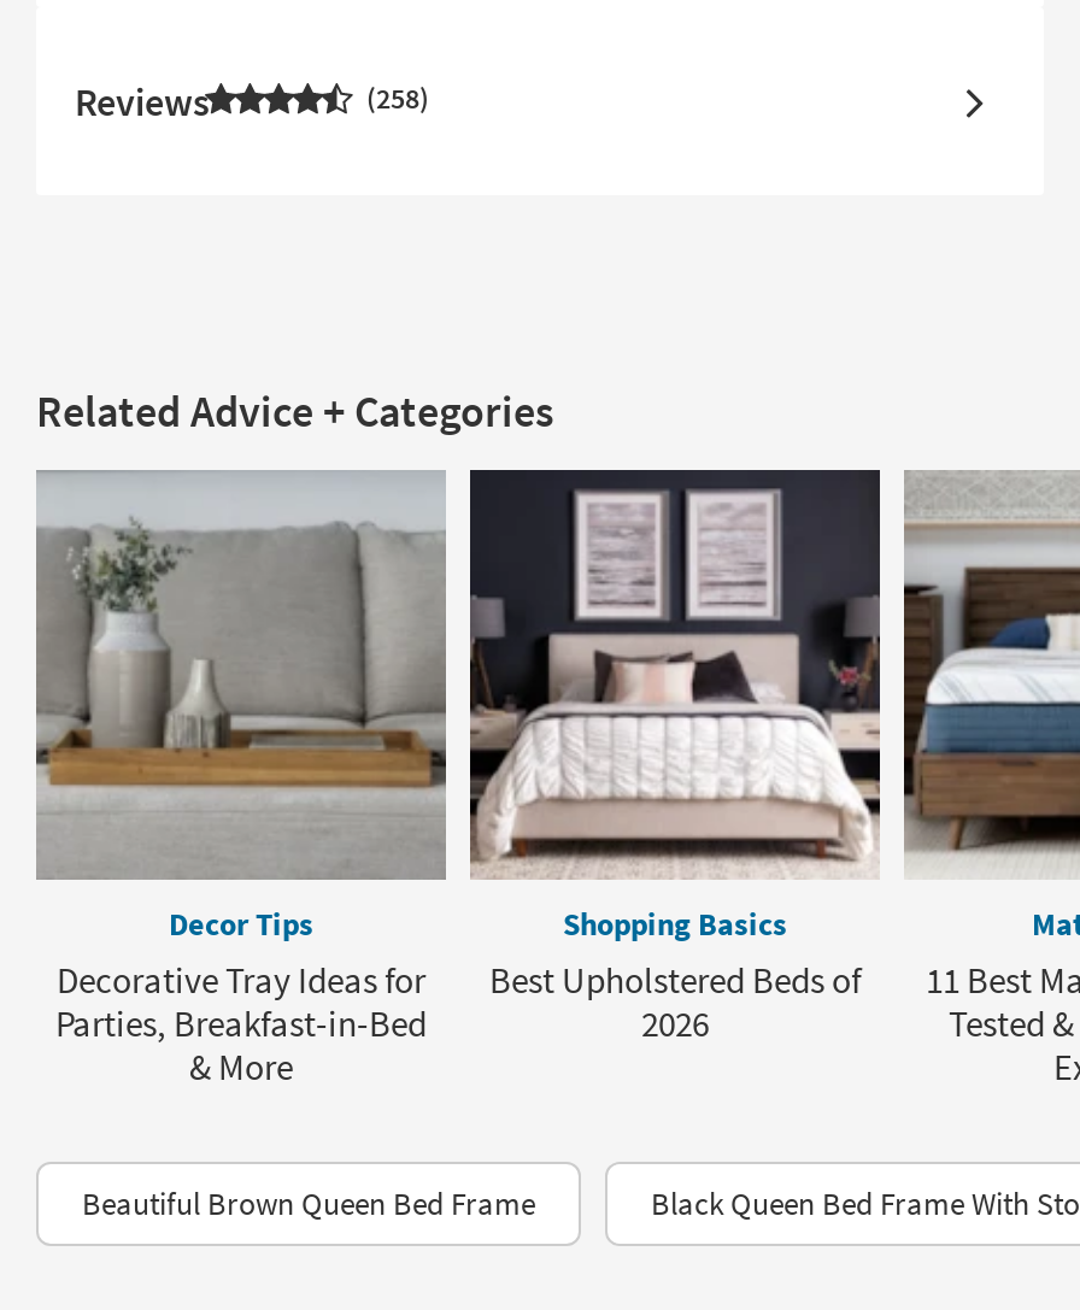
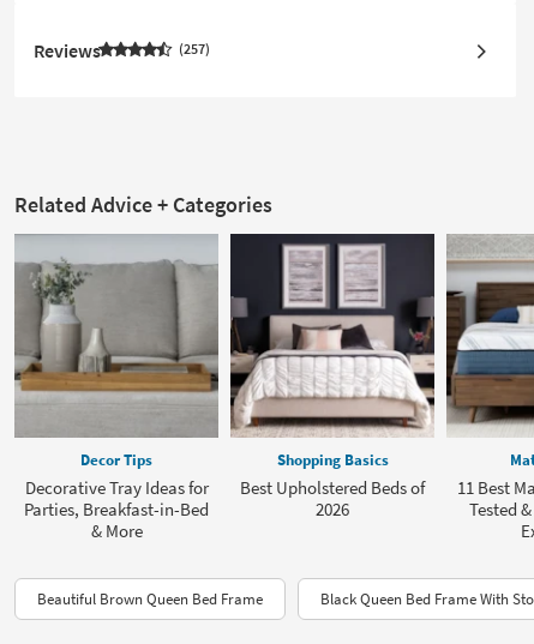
[376,80,419,116] 258 -> [184,40,205,58] 257

